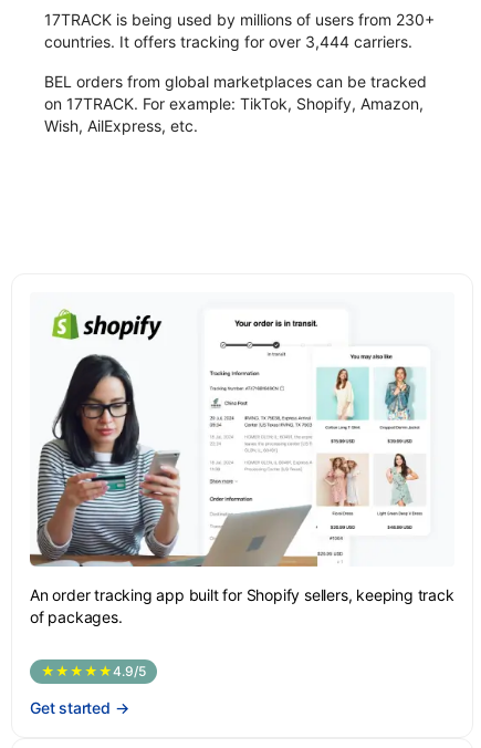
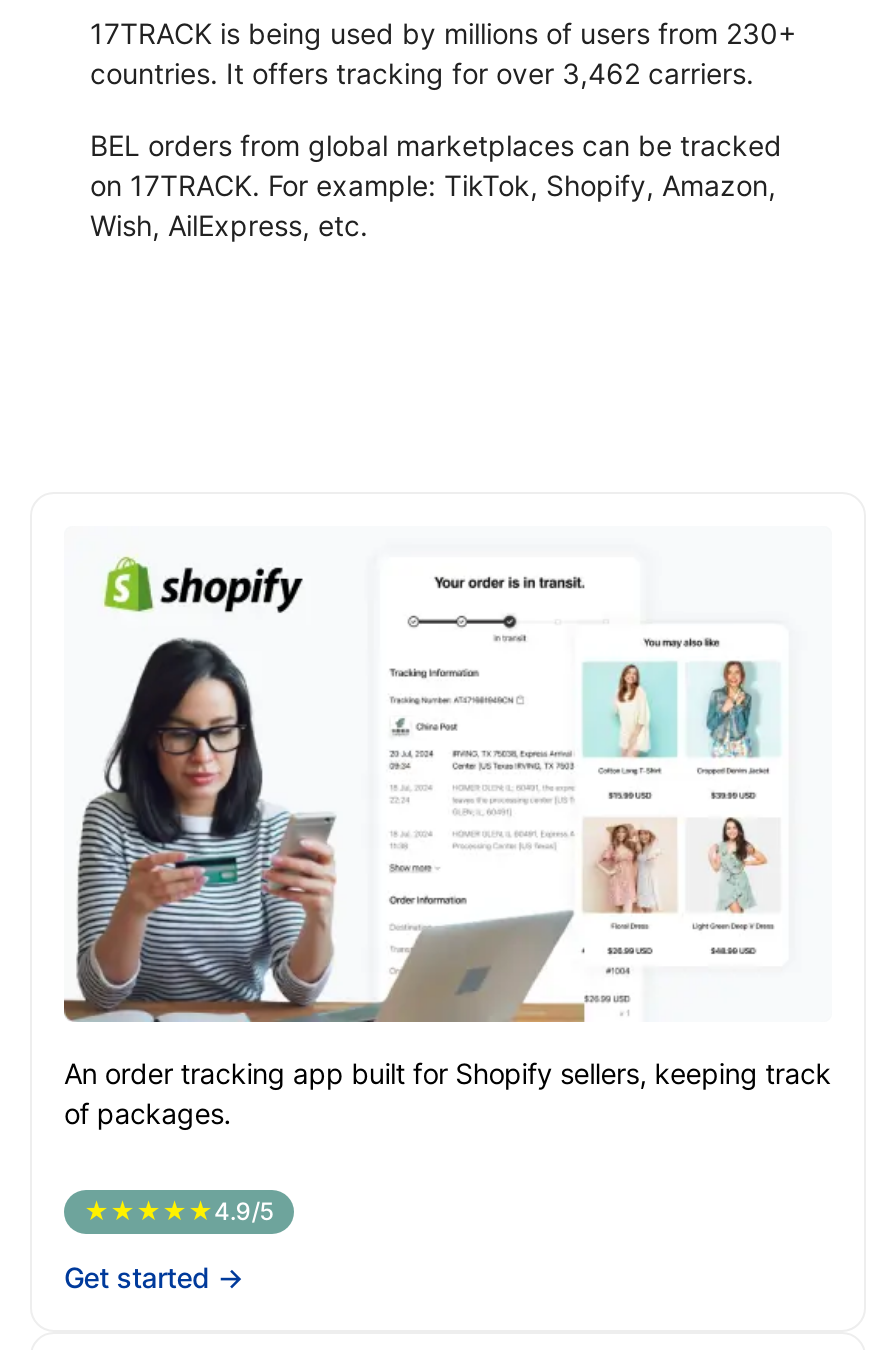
[44,32,412,51] countries. It offers tracking for over 3,444 carriers. -> [90,56,754,90] countries. It offers tracking for over 3,462 carriers.

